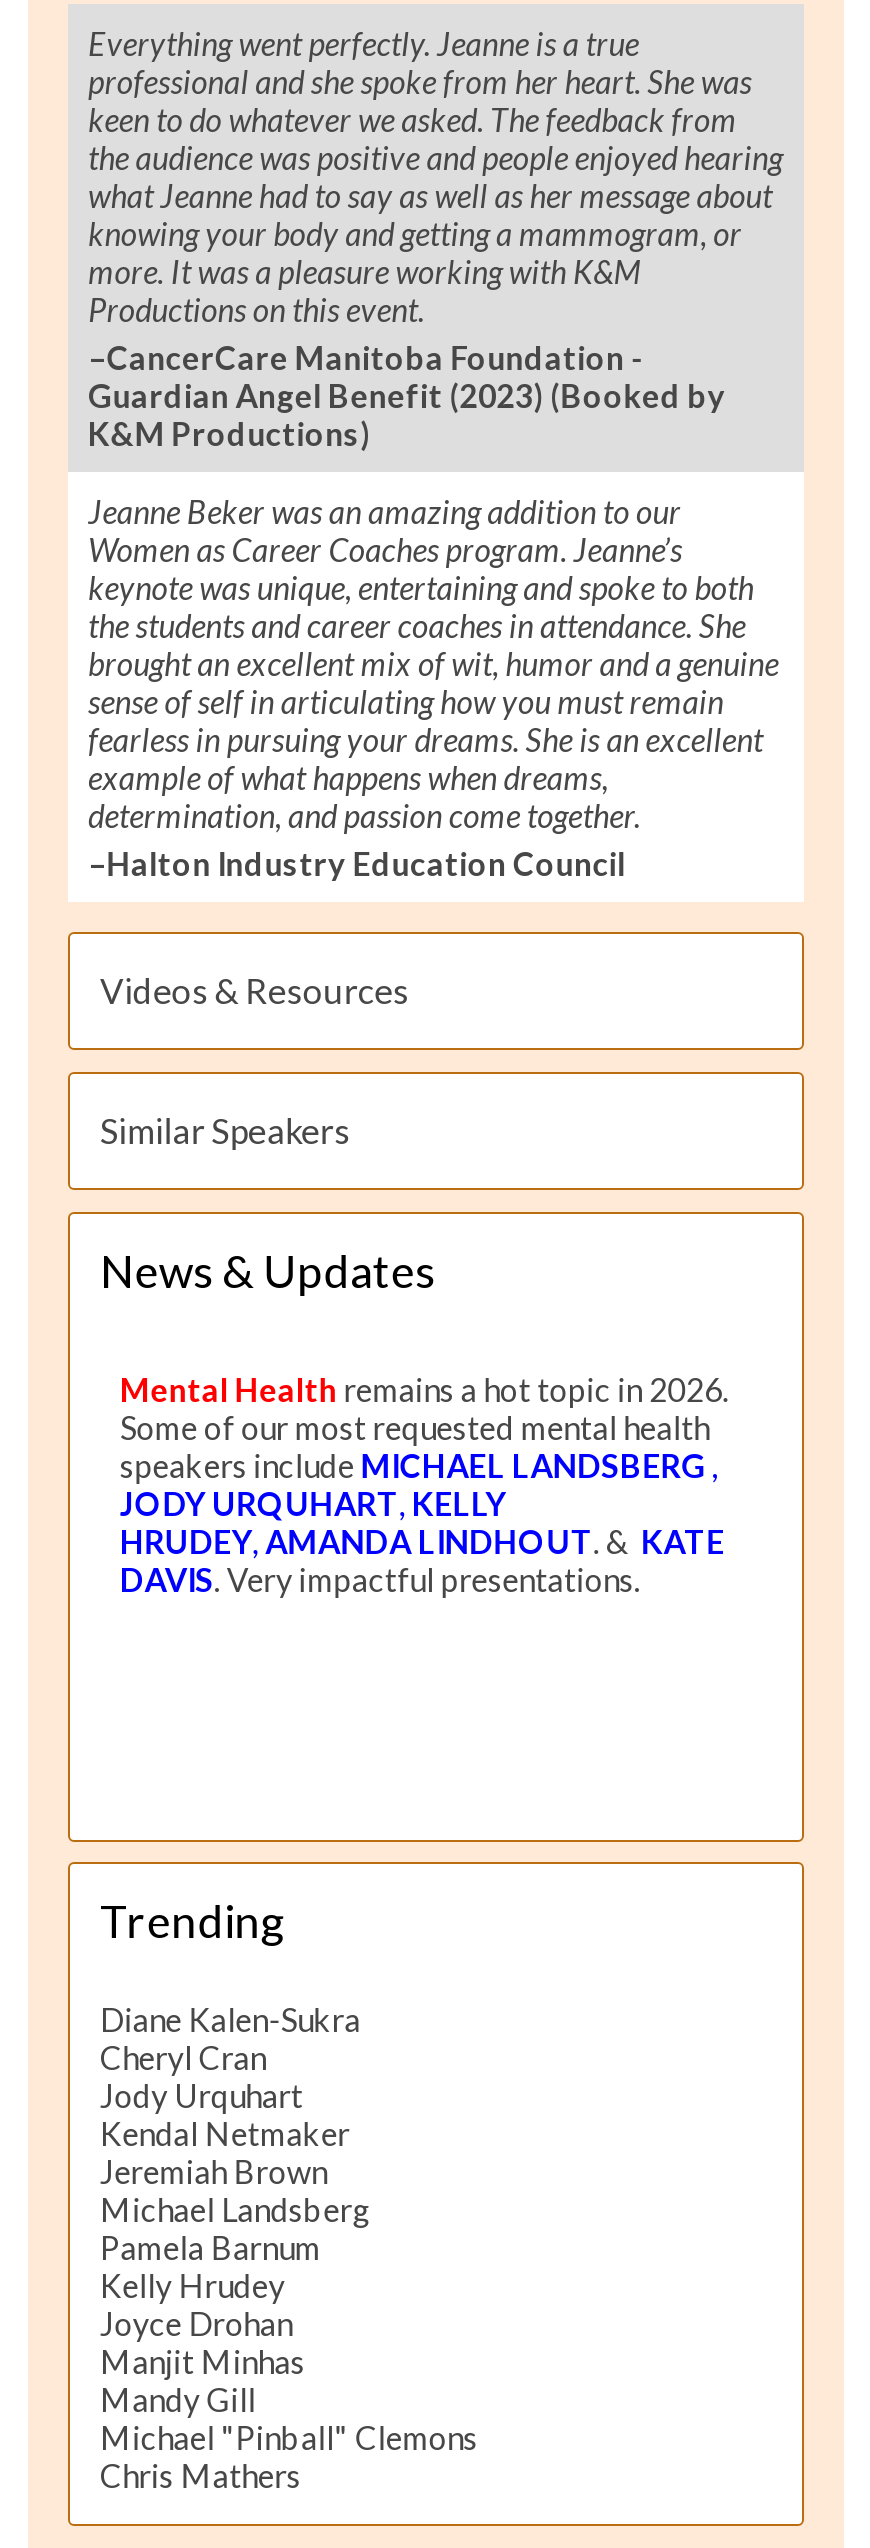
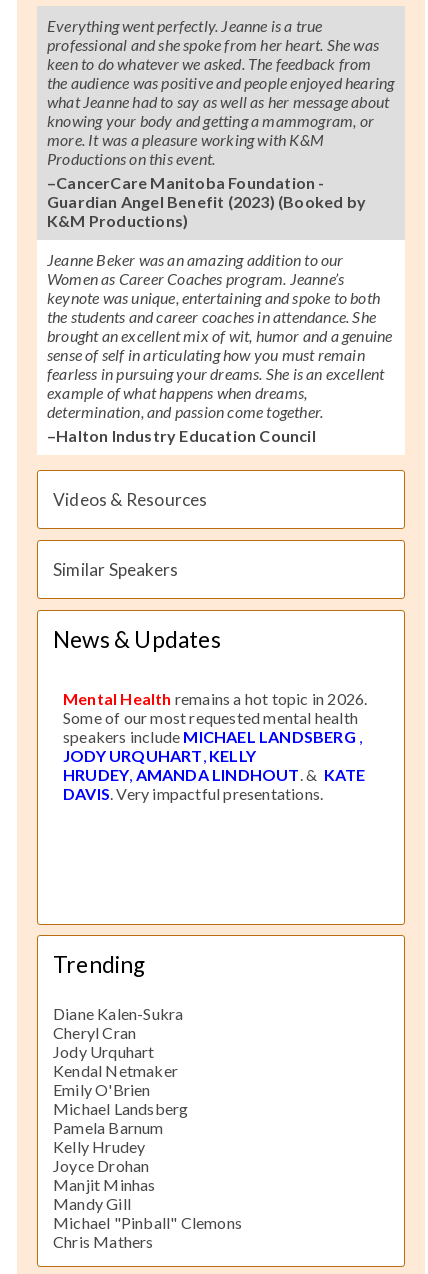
[100,2152,328,2190] Jeremiah Brown -> [53,1080,151,1099] Emily O'Brien

